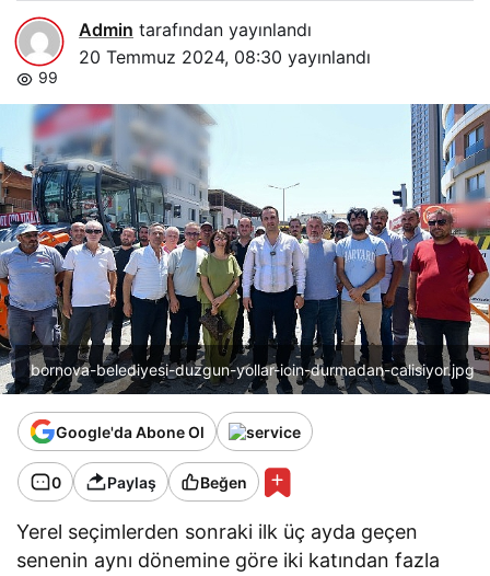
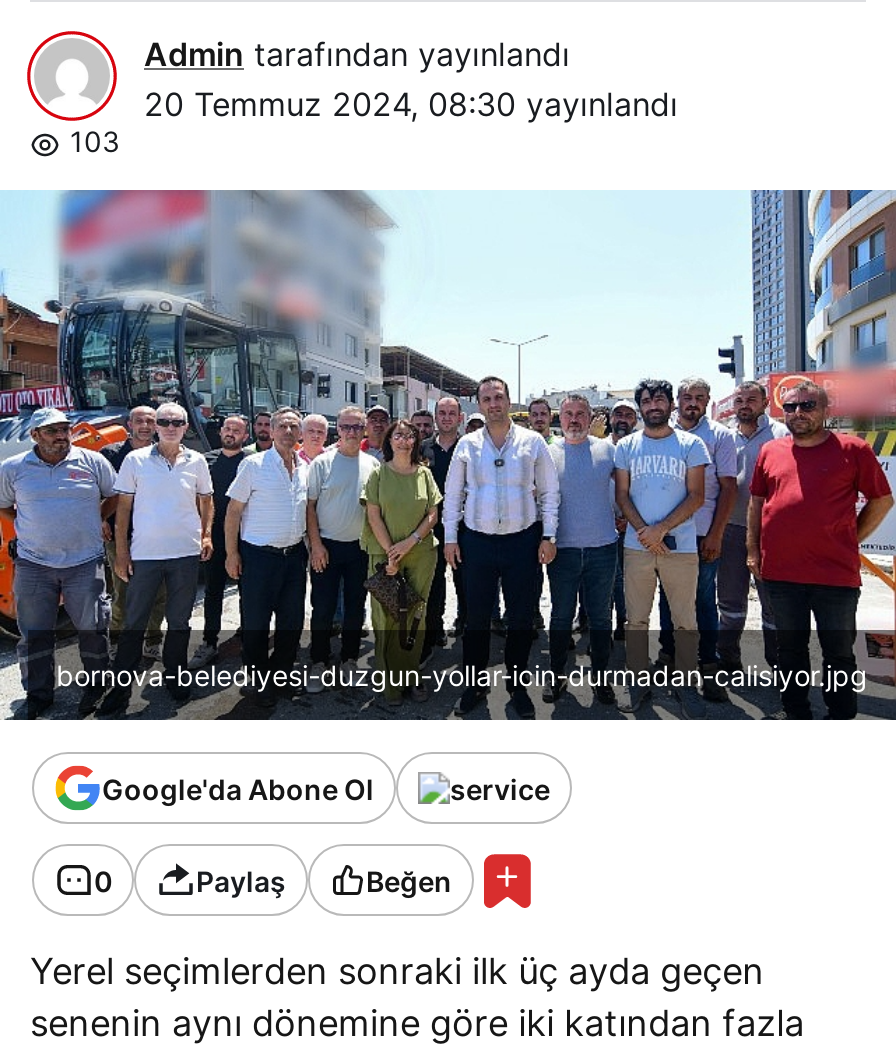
[38,68,58,87] 99 -> [70,124,120,158] 103

